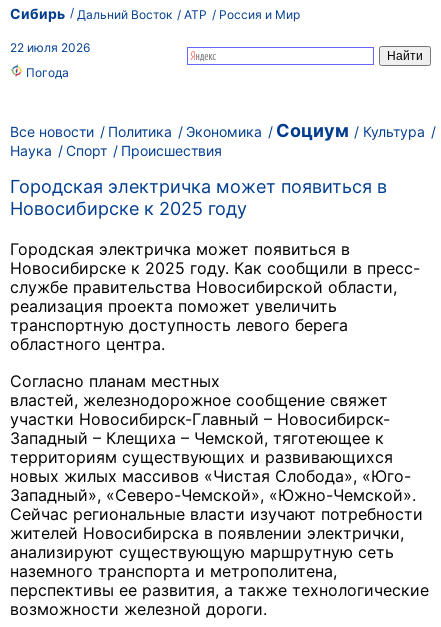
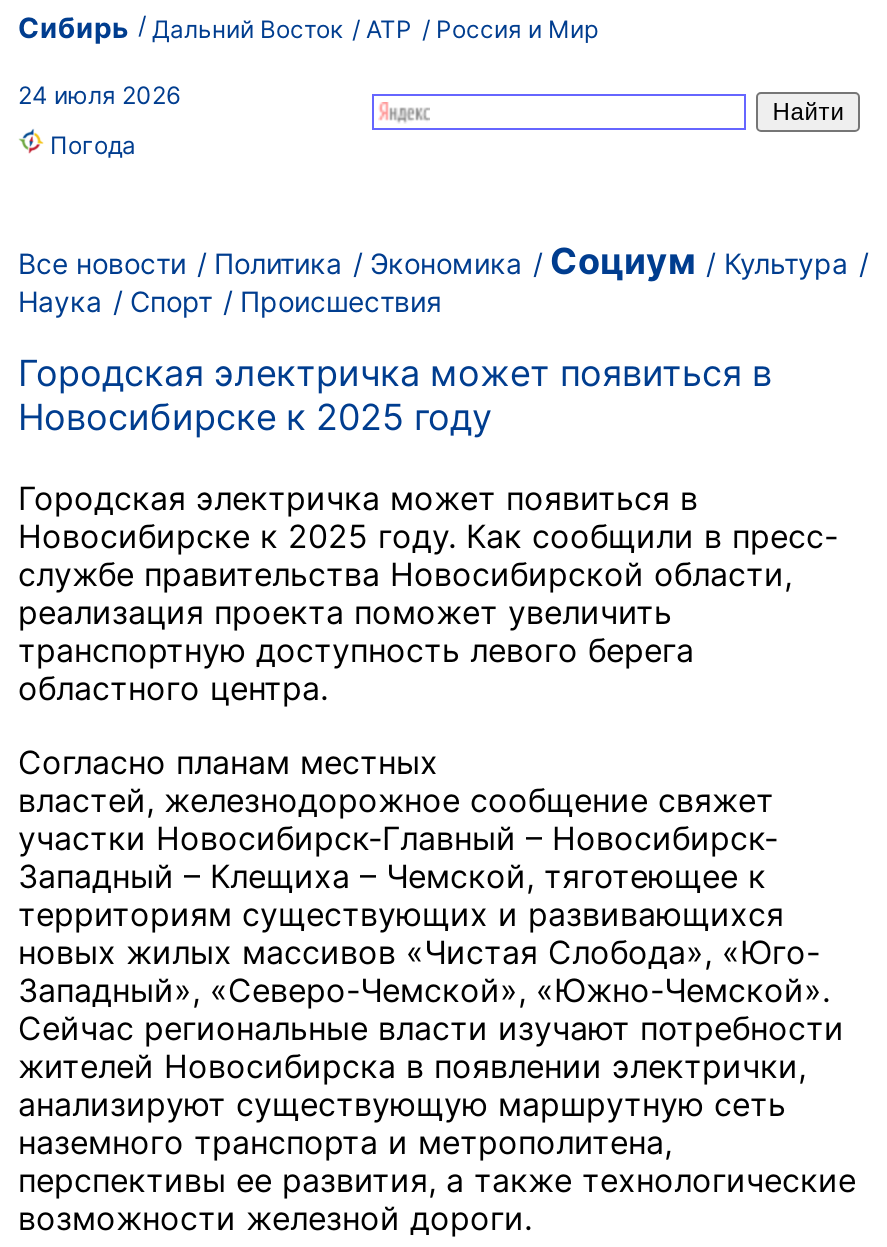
[10,40,90,55] 22 июля 2026 -> [18,80,180,110] 24 июля 2026

